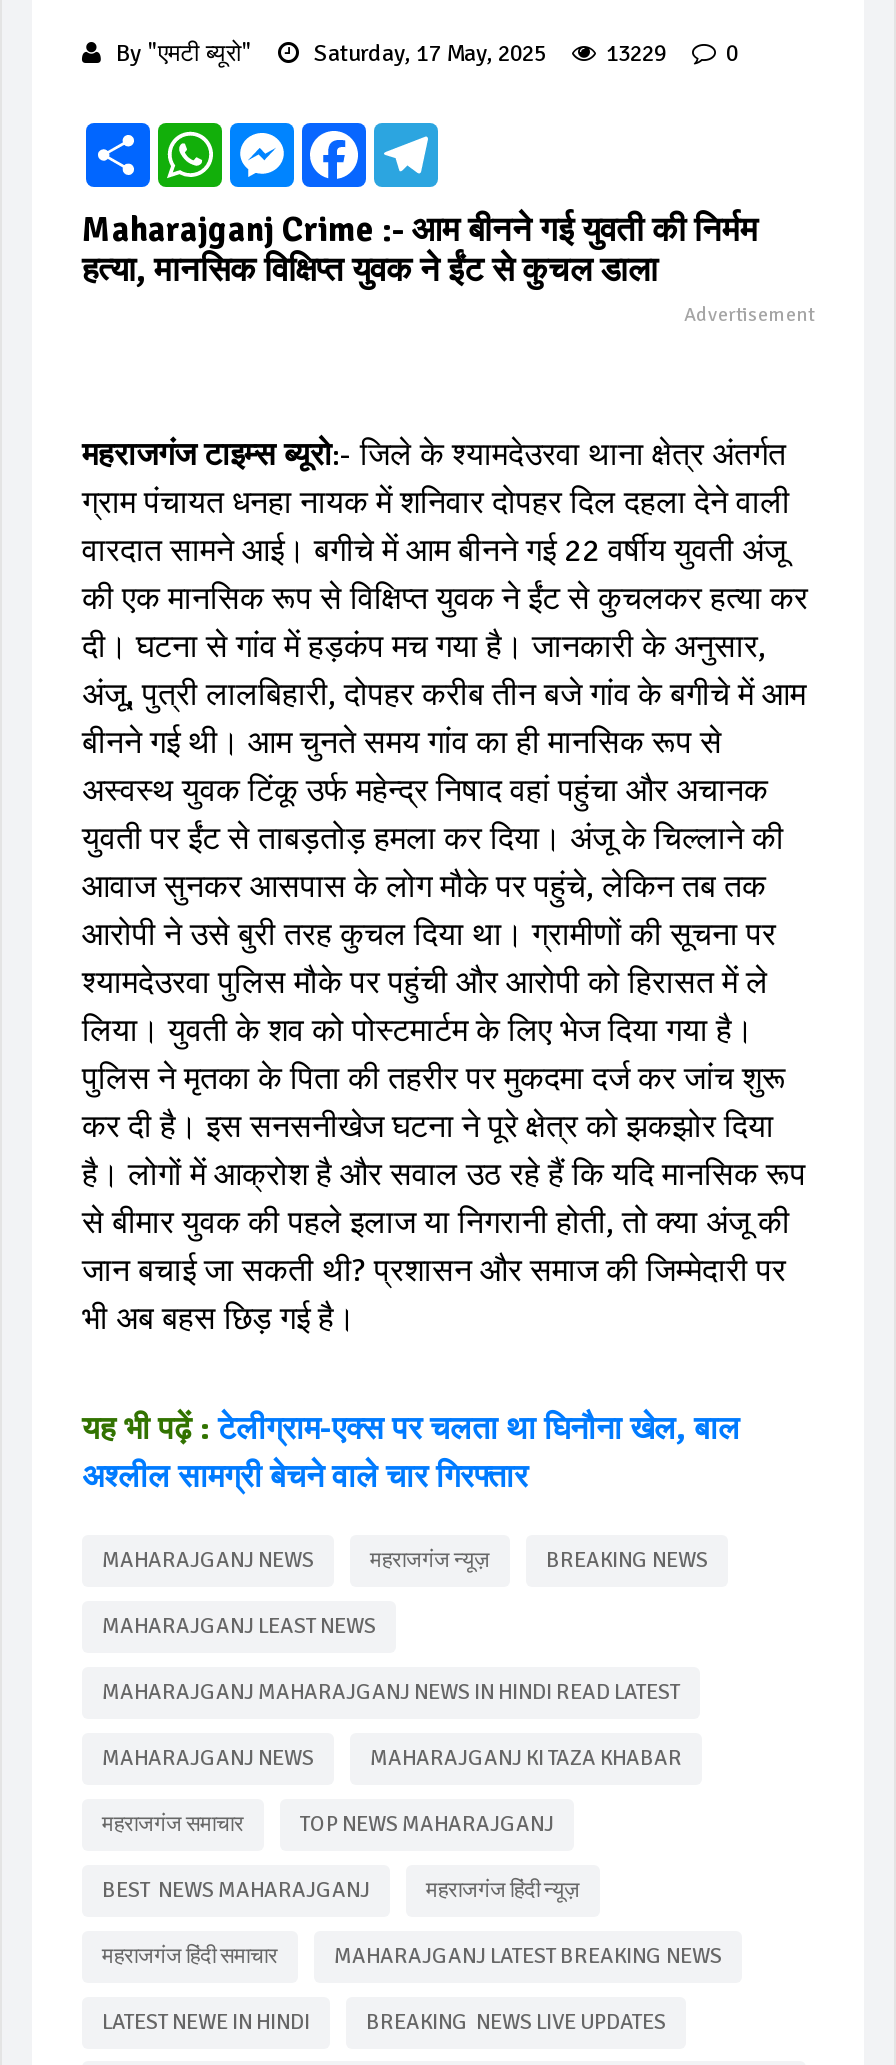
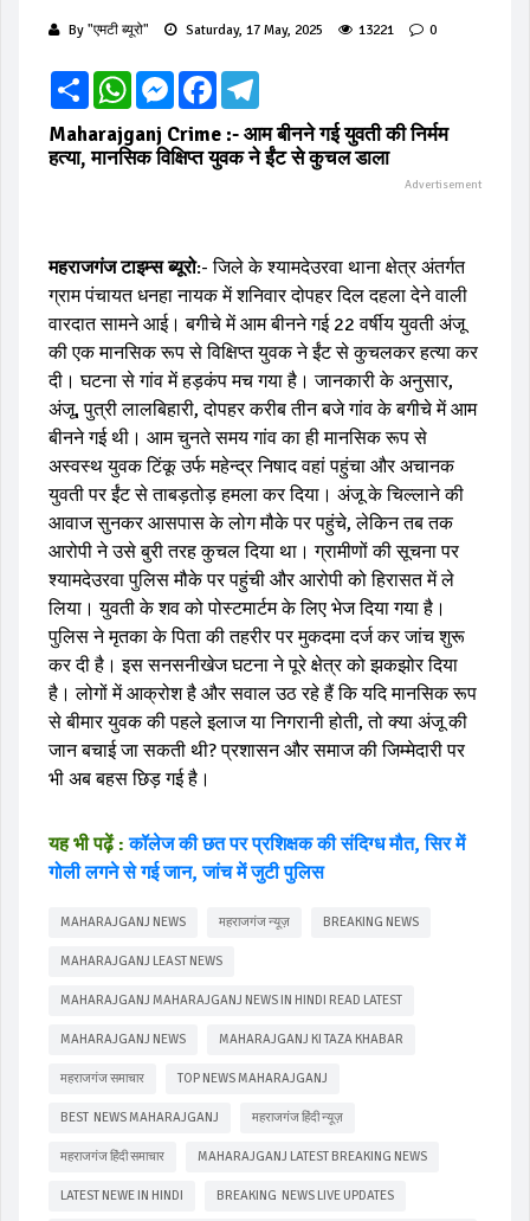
[606,40,666,70] 13229 -> [358,22,394,39] 13221
[82,1410,740,1498] यह भी पढ़ें : टेलीग्राम-एक्स पर चलता था घिनौना खेल, बाल | अश्लील सामग्री बेचने वाले चार गिरफ्तार -> [49,833,465,885] यह भी पढ़ें : कॉलेज की छत पर प्रशिक्षक की संदिग्ध मौत, सिर में | गोली लगने से गई जान, जांच में जुटी पुलिस

